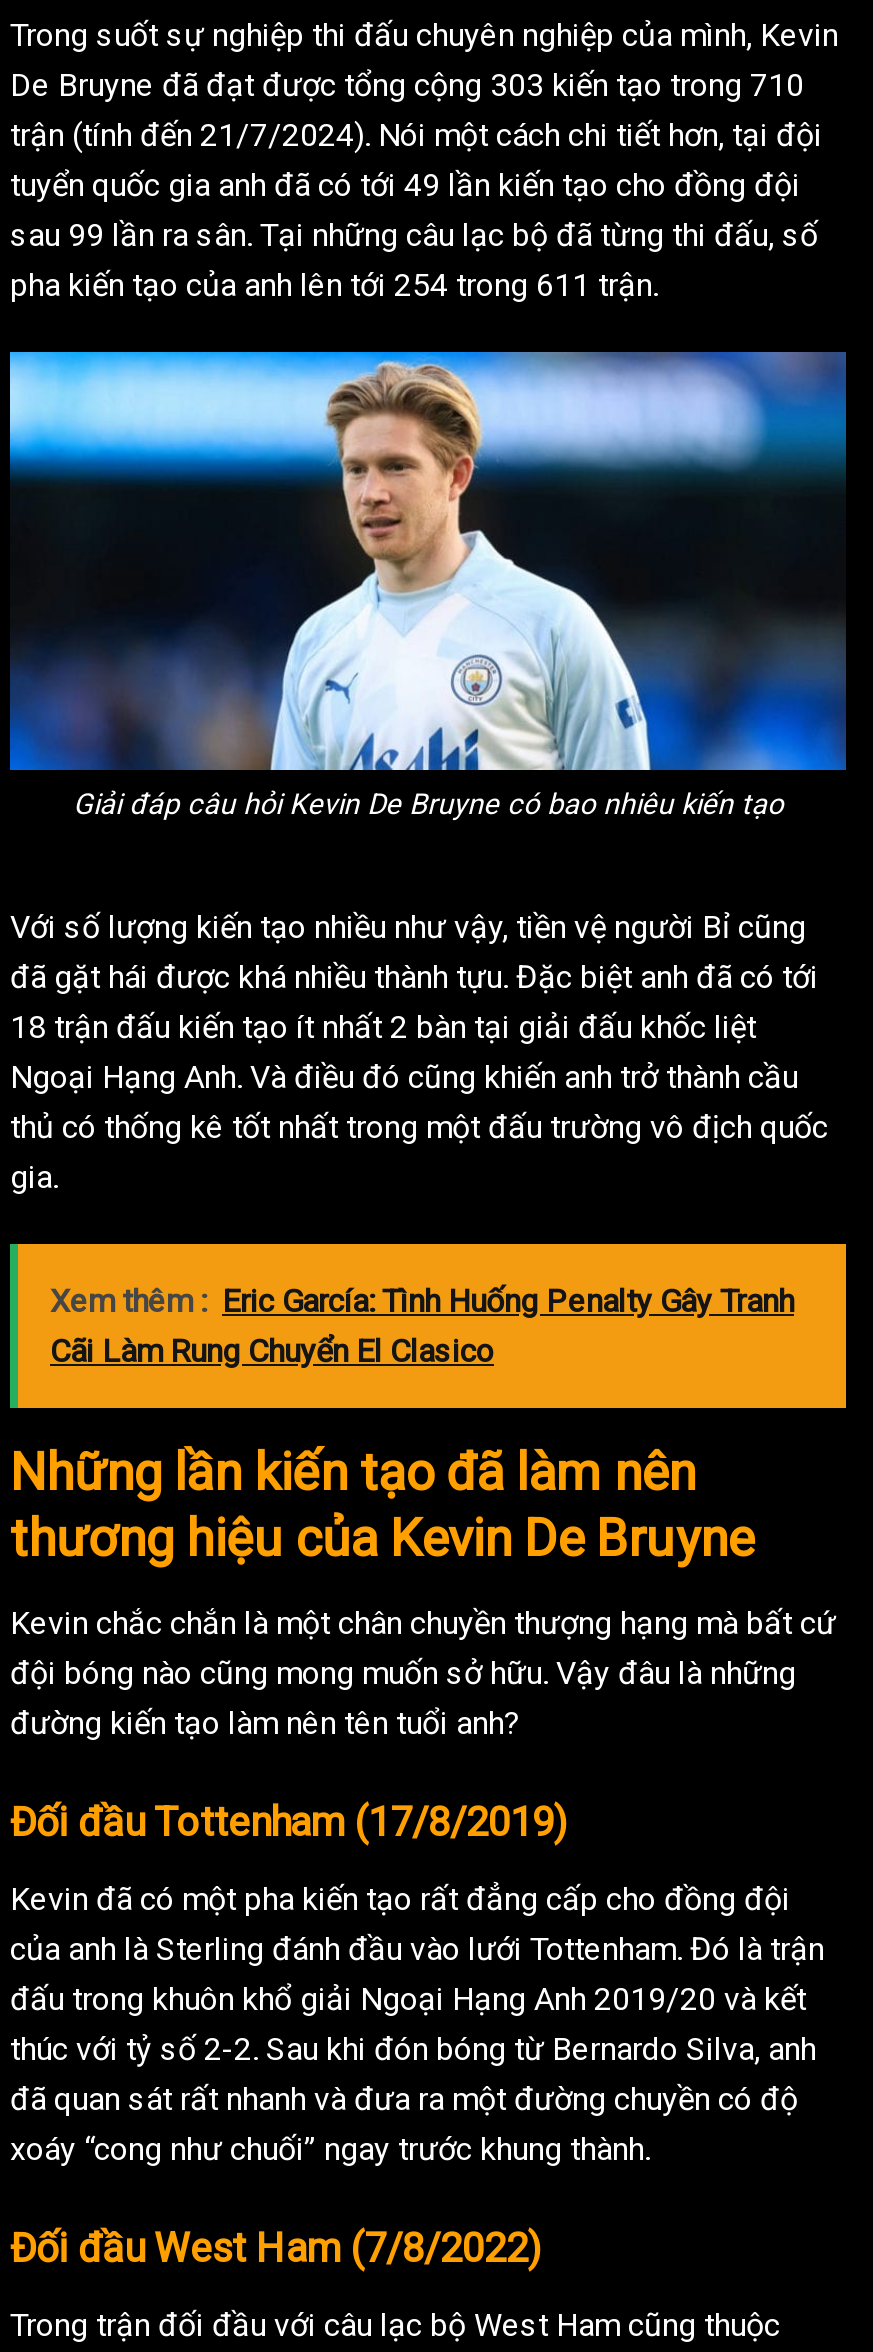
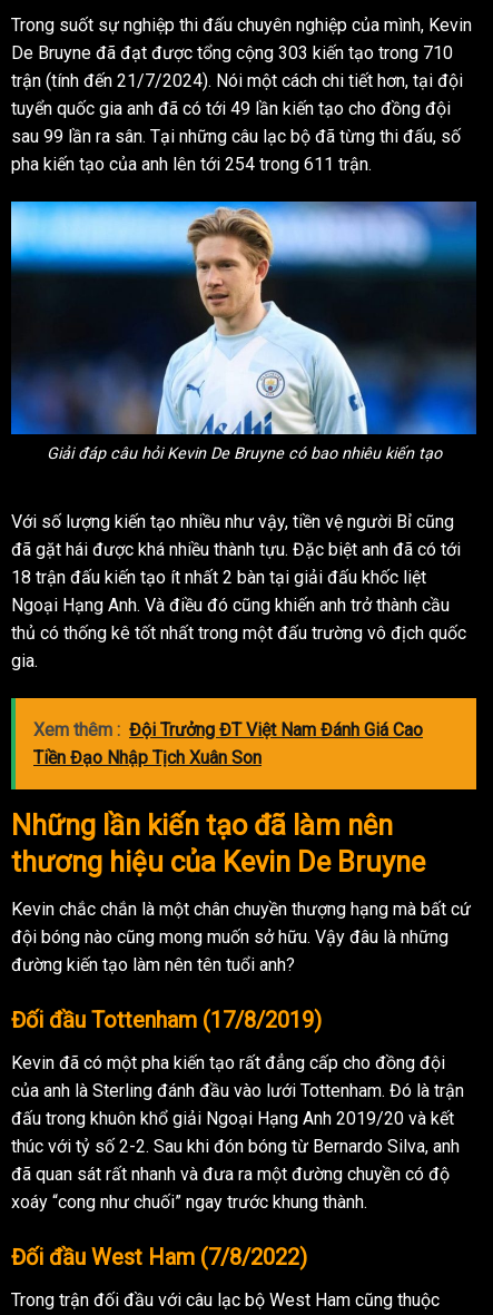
[50,1282,794,1370] Xem thêm : Eric García: Tình Huống Penalty Gây Tranh | Cãi Làm Rung Chuyển El Clasico -> [33,720,423,769] Xem thêm : Đội Trưởng ĐT Việt Nam Đánh Giá Cao | Tiền Đạo Nhập Tịch Xuân Son

